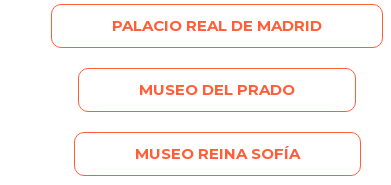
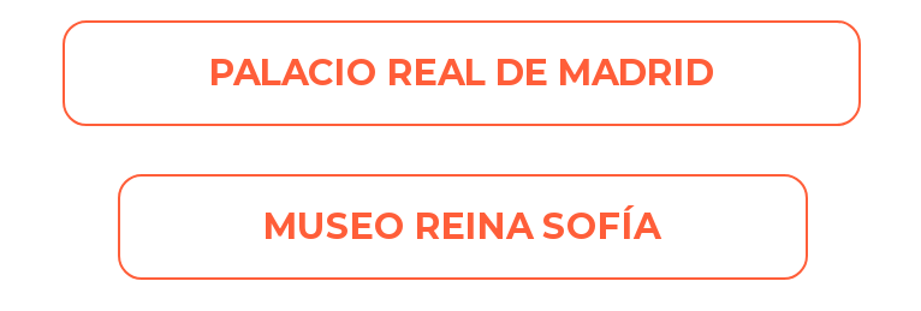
[139,80,295,99] MUSEO DEL PRADO -> none

